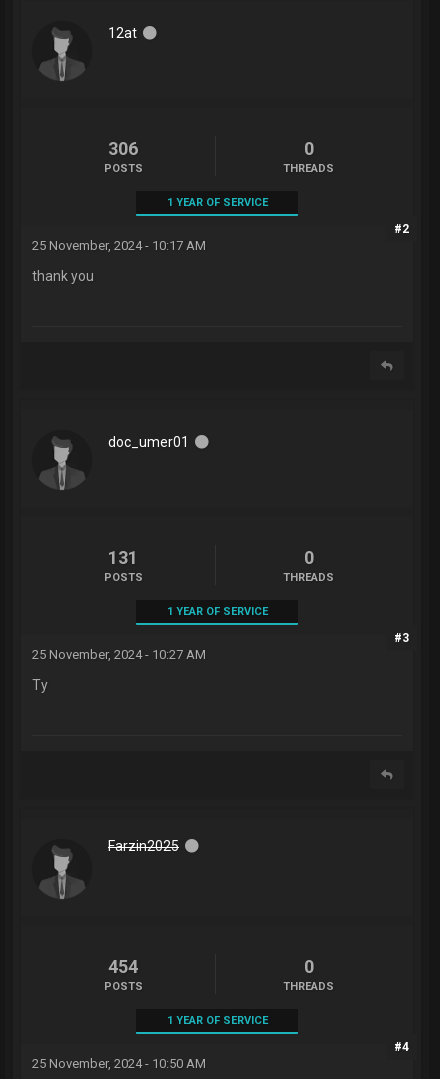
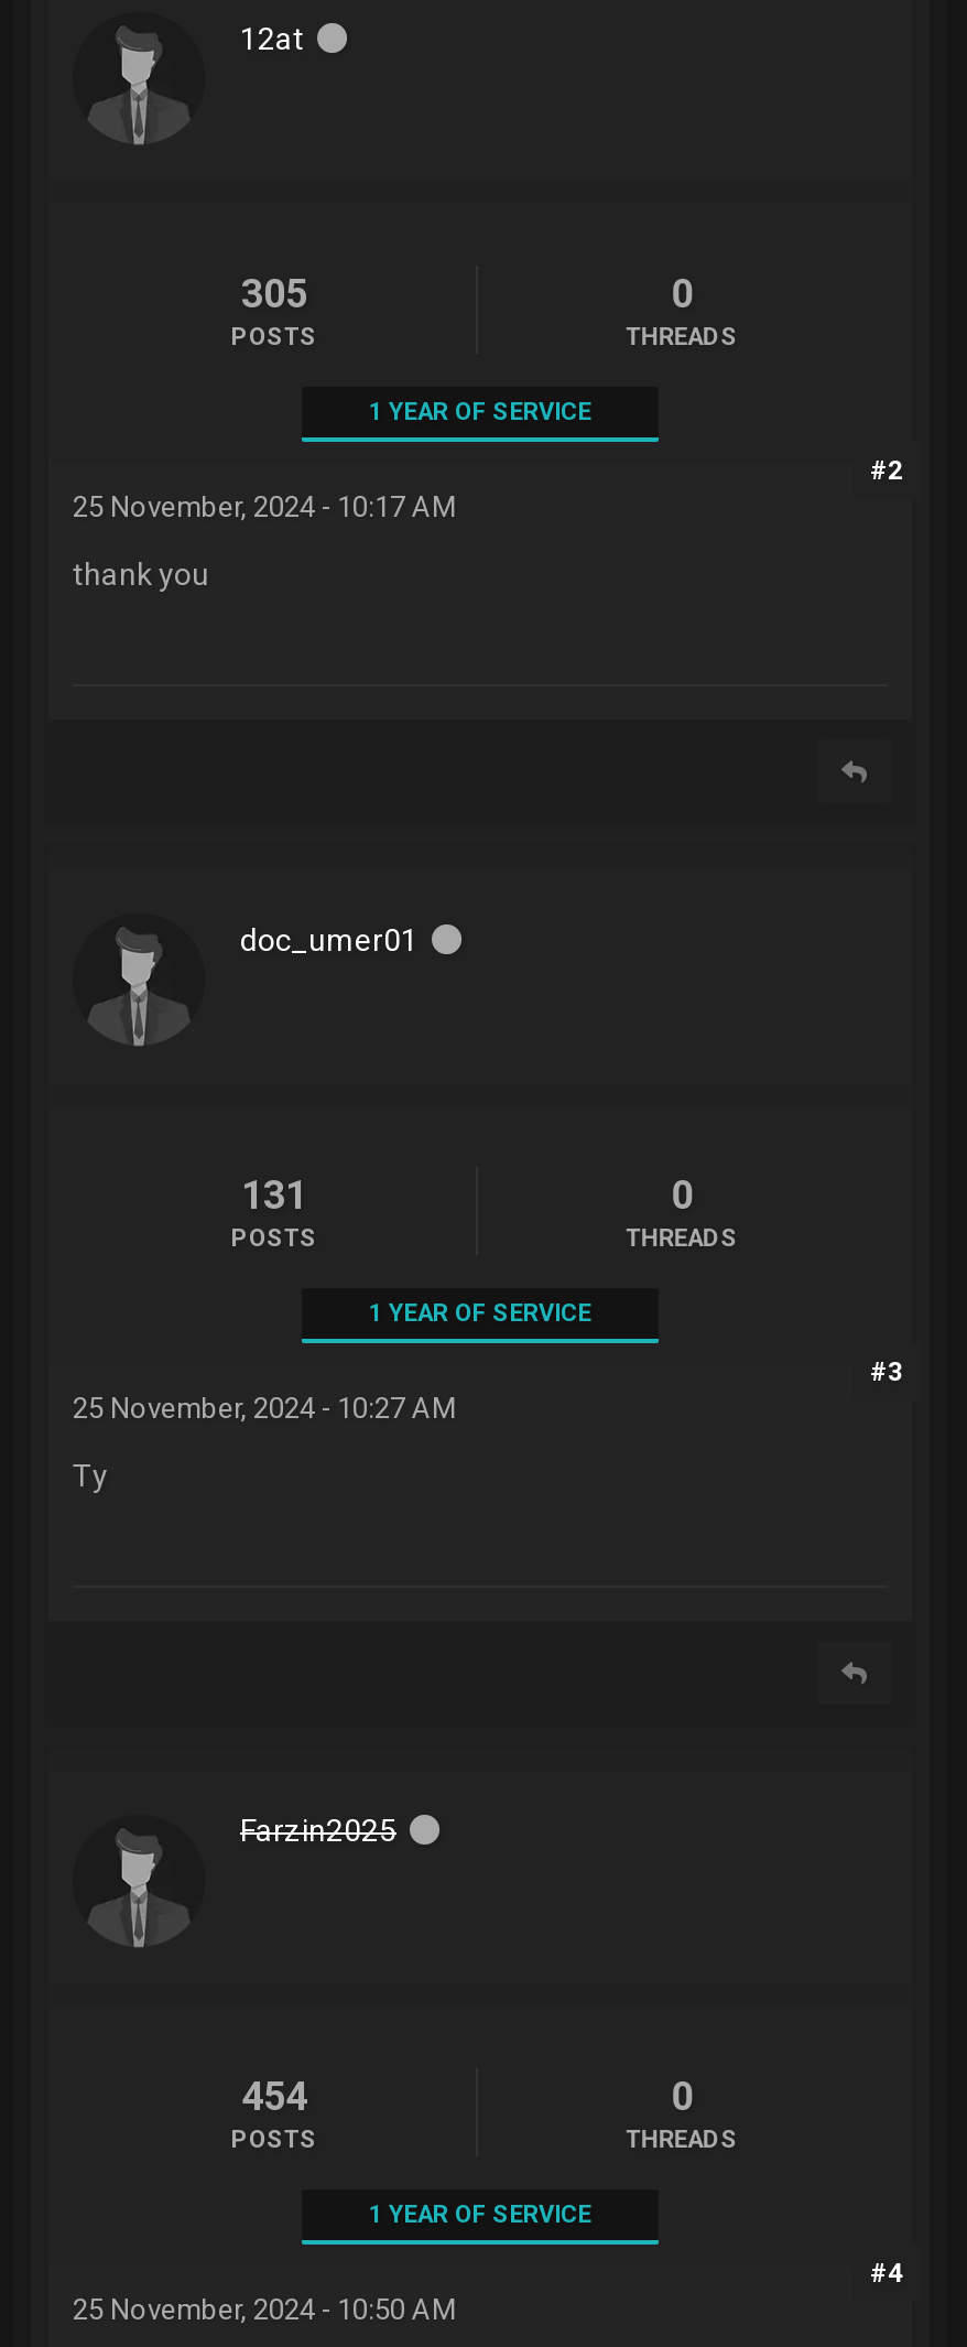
[108,138,138,159] 306 -> [241,269,307,315] 305

